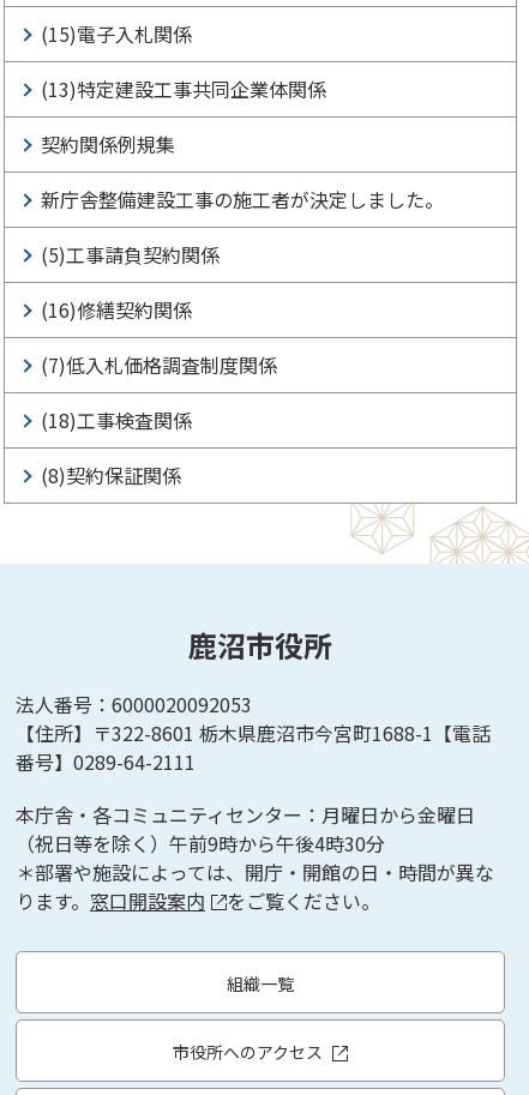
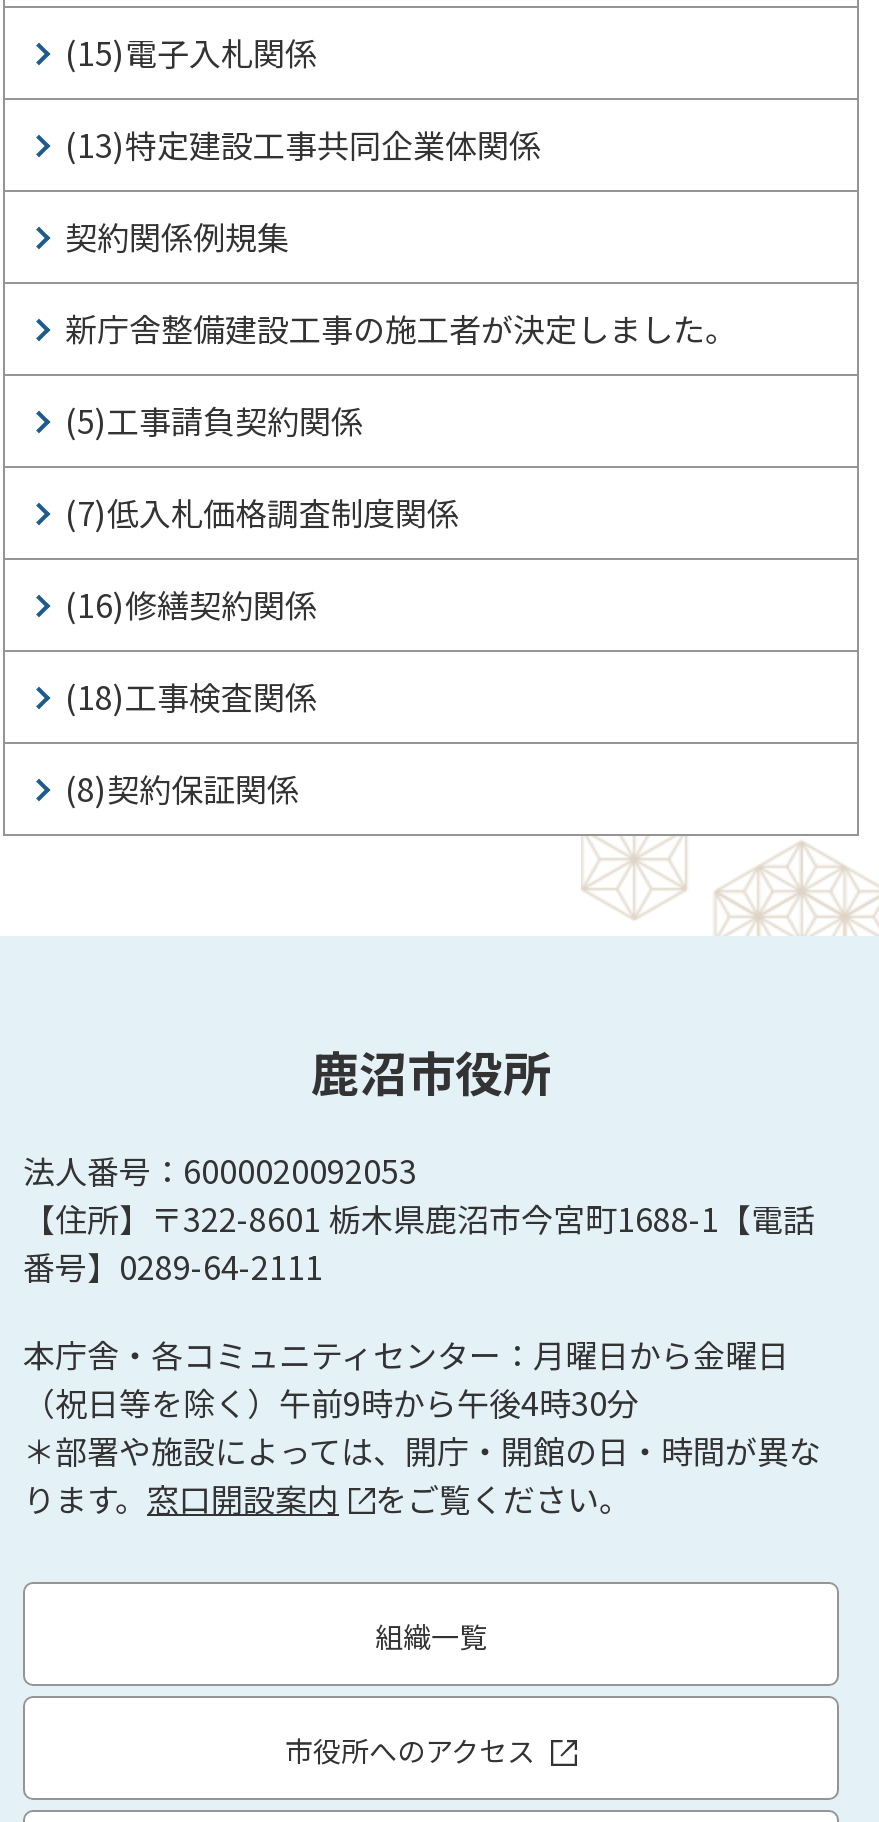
moved [41,295,192,324] -> [65,580,317,628]: (16)修繕契約関係
moved [41,350,277,379] -> [65,488,459,536]: (7)低入札価格調査制度関係

